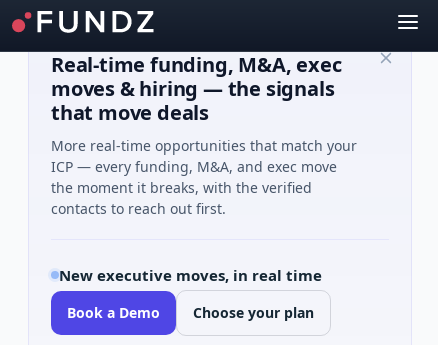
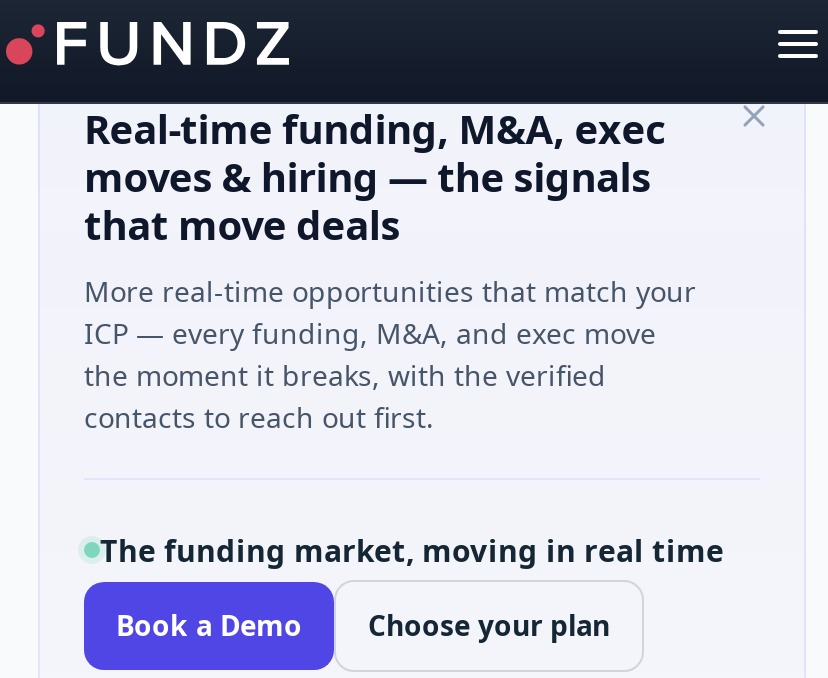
[59,265,322,285] New executive moves, in real time -> [100,530,724,570] The funding market, moving in real time

